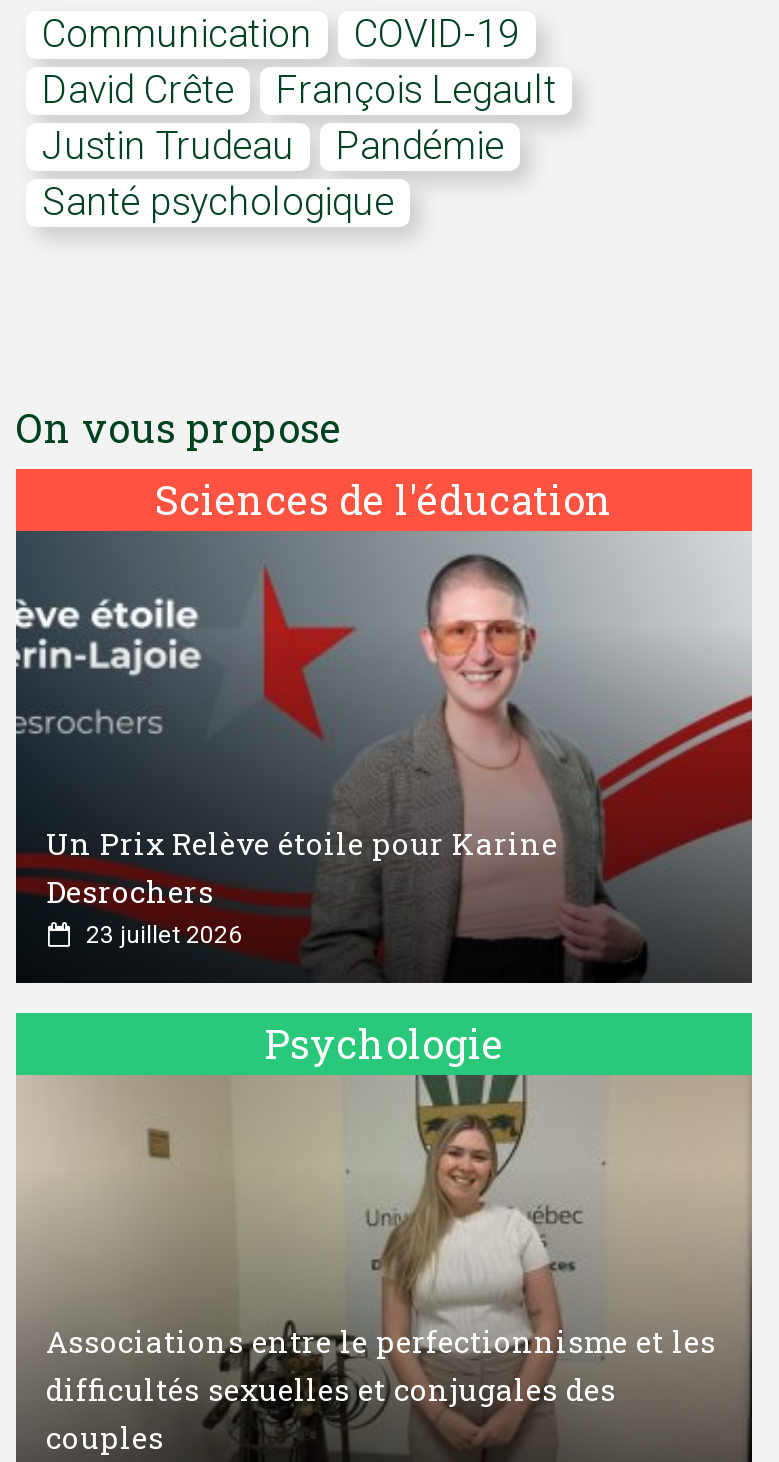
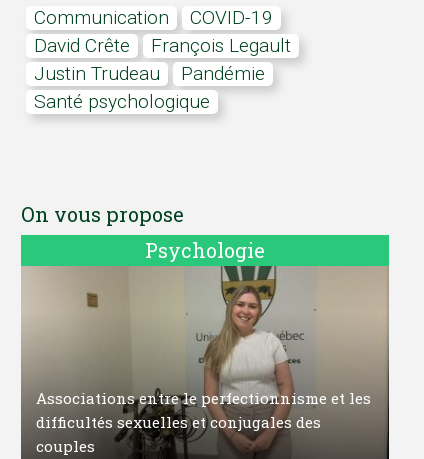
[14,467,754,987] [image] | Sciences de l'éducation -> none
[46,823,558,949] Un Prix Relève étoile pour Karine | Desrochers | 23 juillet 2026 -> none

